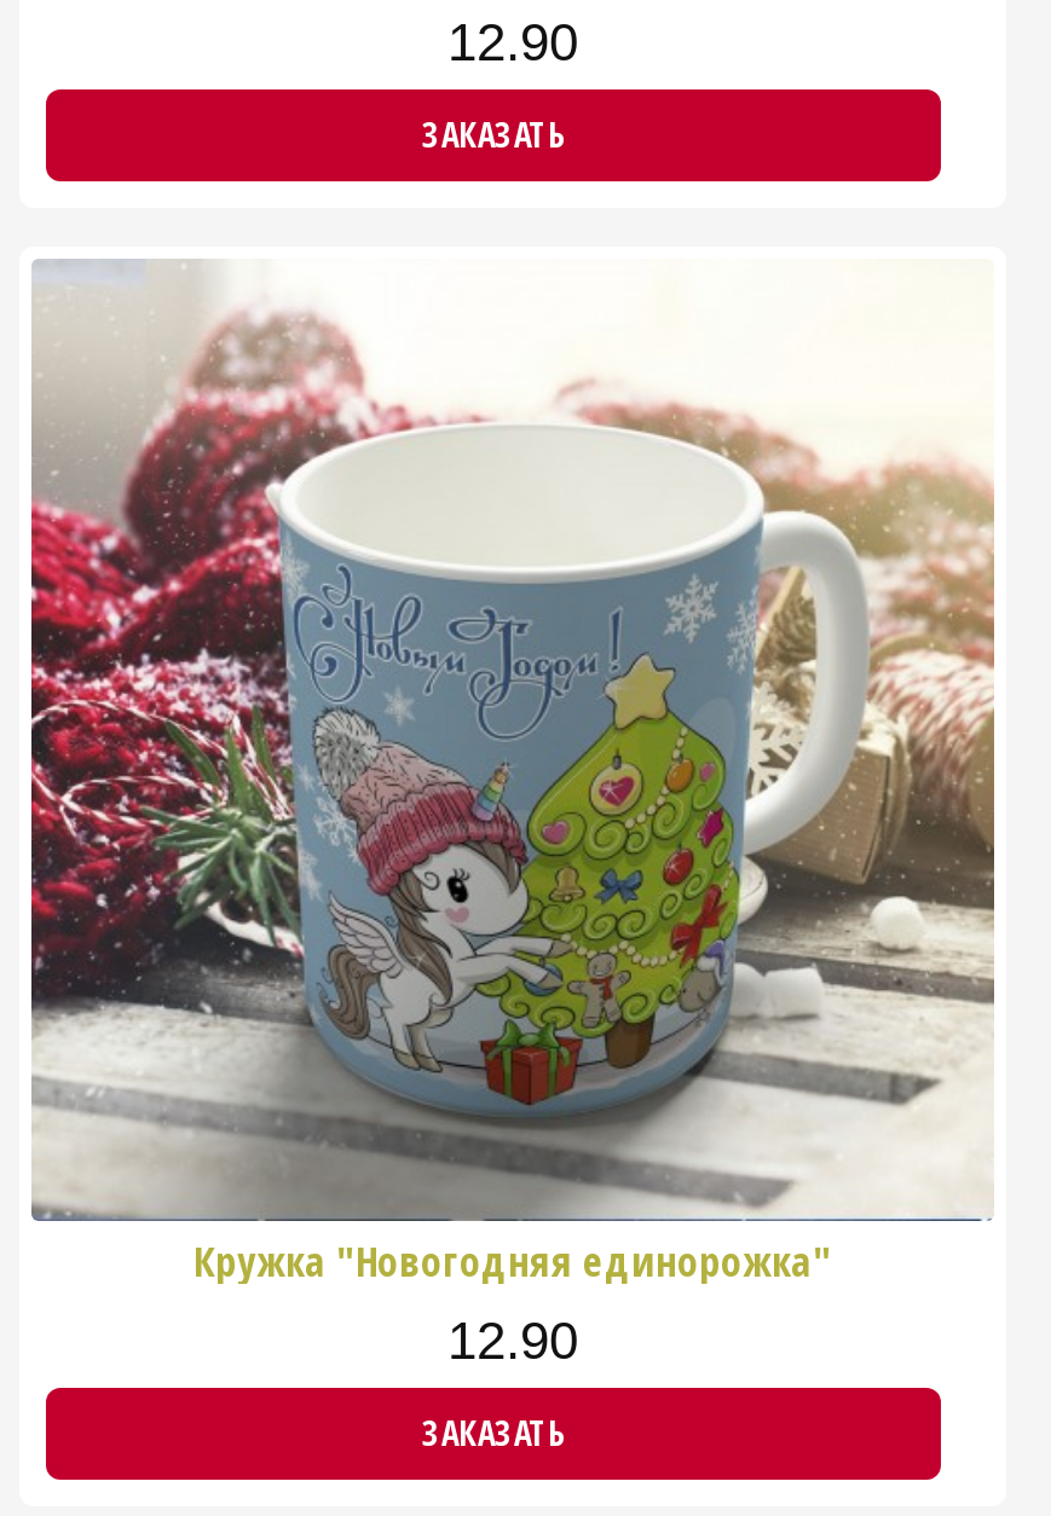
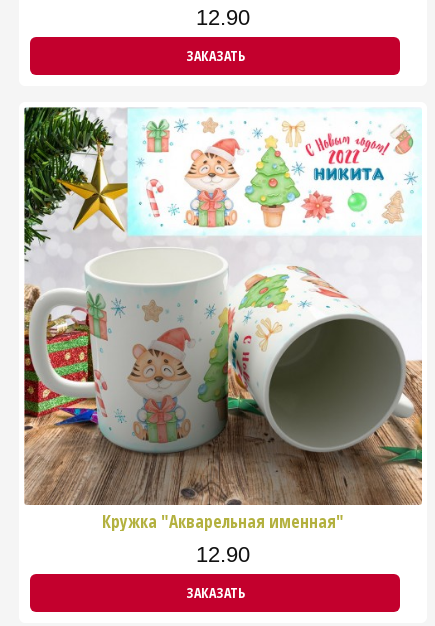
[29,261,997,1288] [image] | Кружка "Новогодняя единорожка" -> [23,107,423,533] [image] | Кружка "Акварельная именная"

